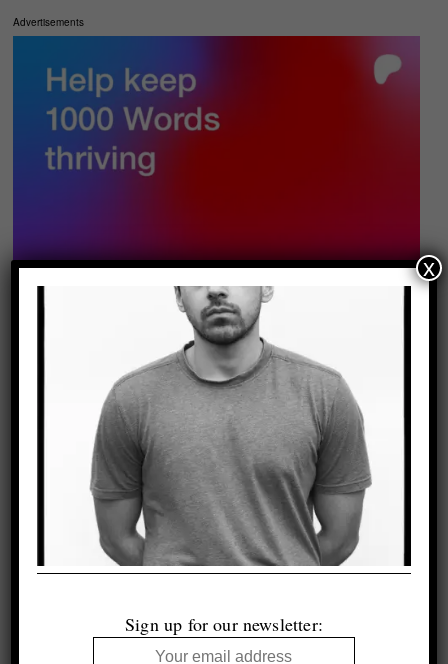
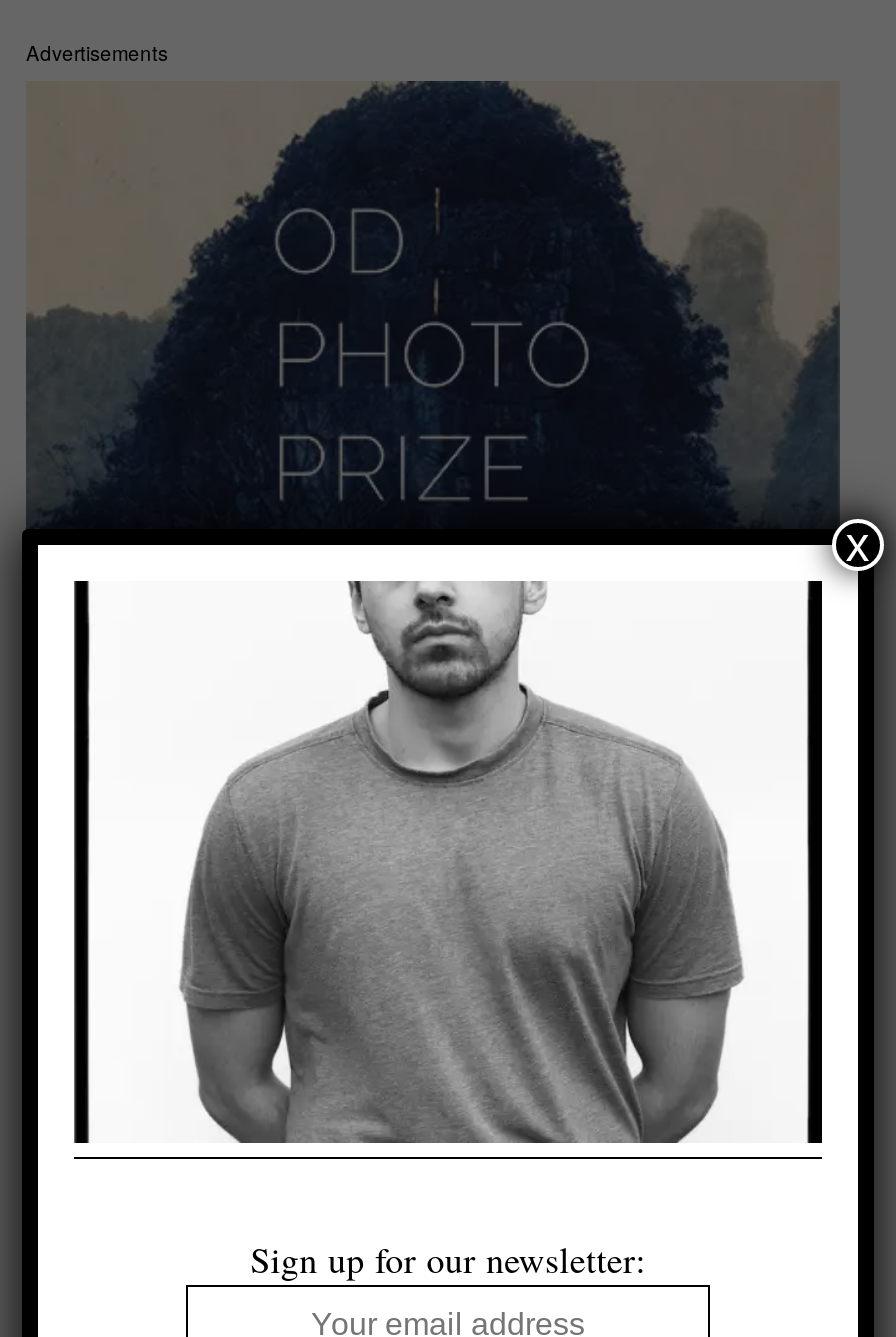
[13,36,420,260] [image] -> [26,81,840,527] [image]

